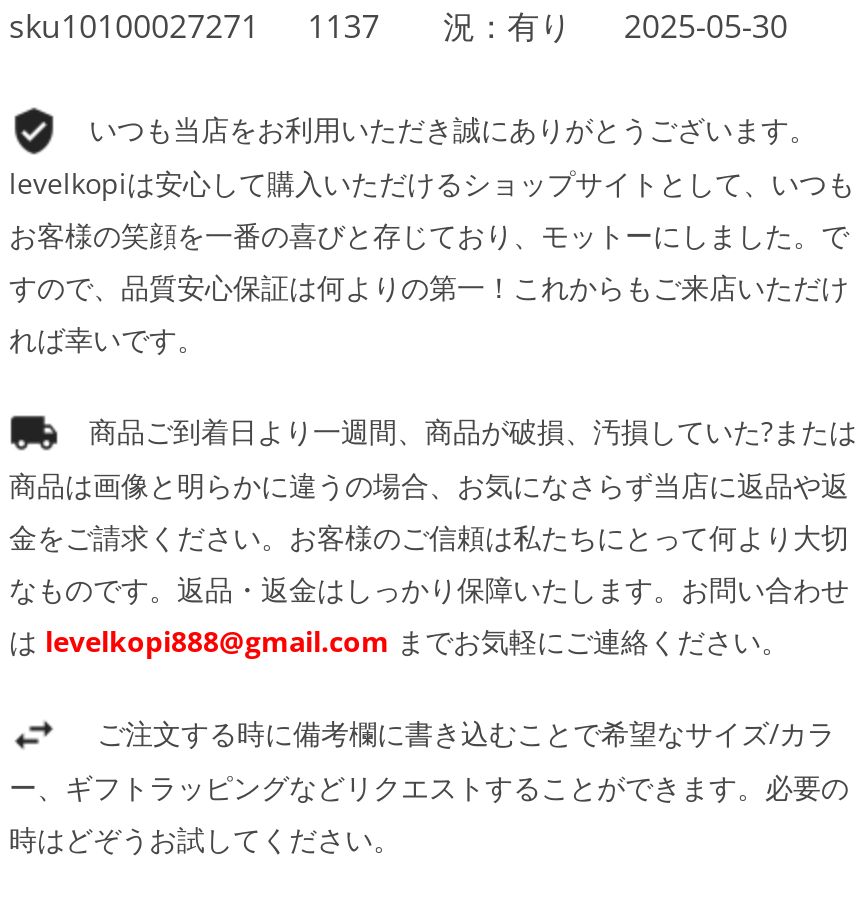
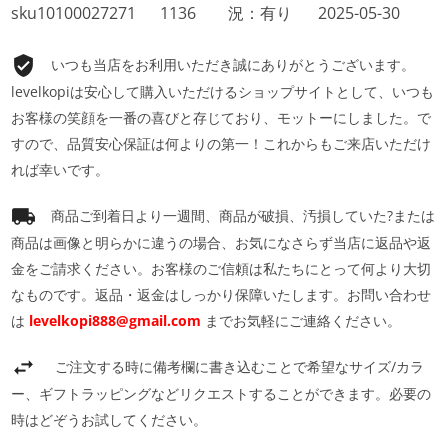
[9,3,788,47] sku10100027271 1137 況：有り 2025-05-30 -> [11,2,400,24] sku10100027271 1136 況：有り 2025-05-30

